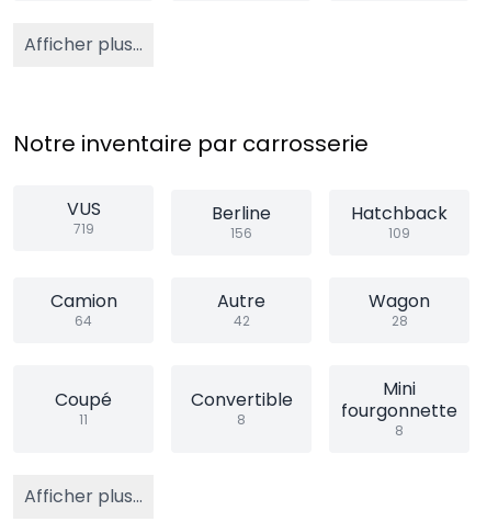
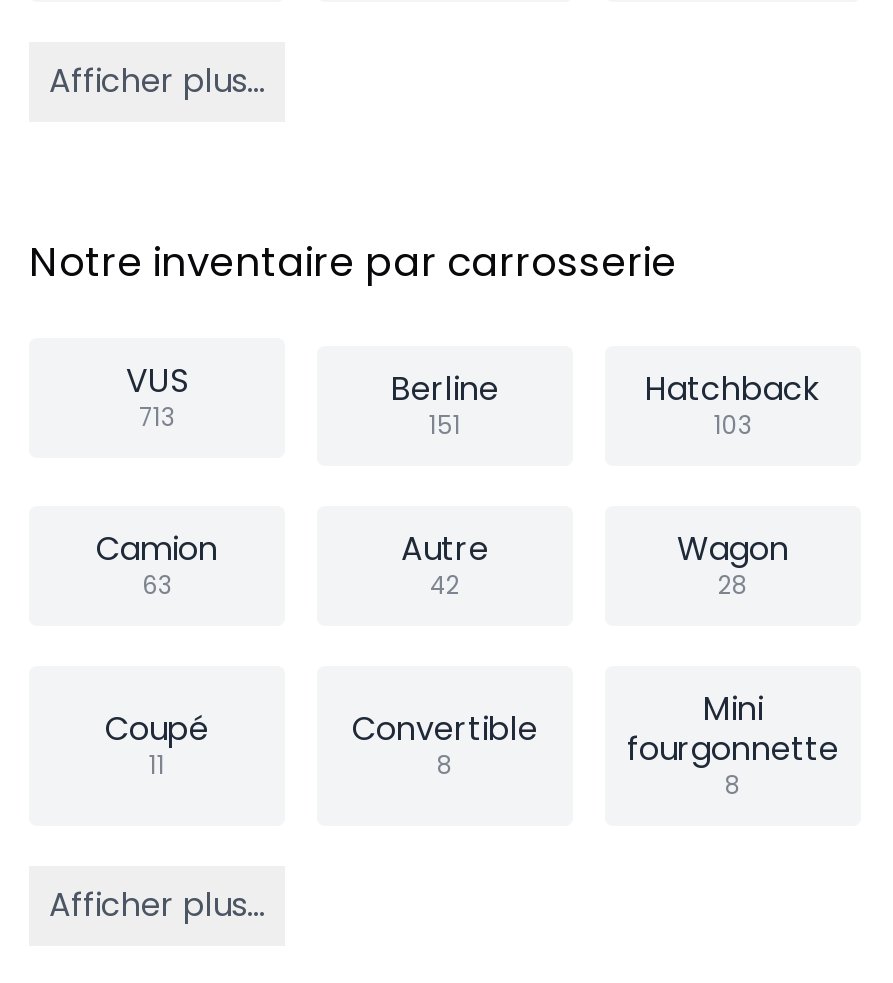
[73,219,94,238] 719 -> [139,400,175,434] 713
[230,224,252,242] 156 -> [429,408,461,442] 151
[388,224,410,242] 109 -> [714,408,752,442] 103
[75,311,92,330] 64 -> [142,568,172,602] 63

